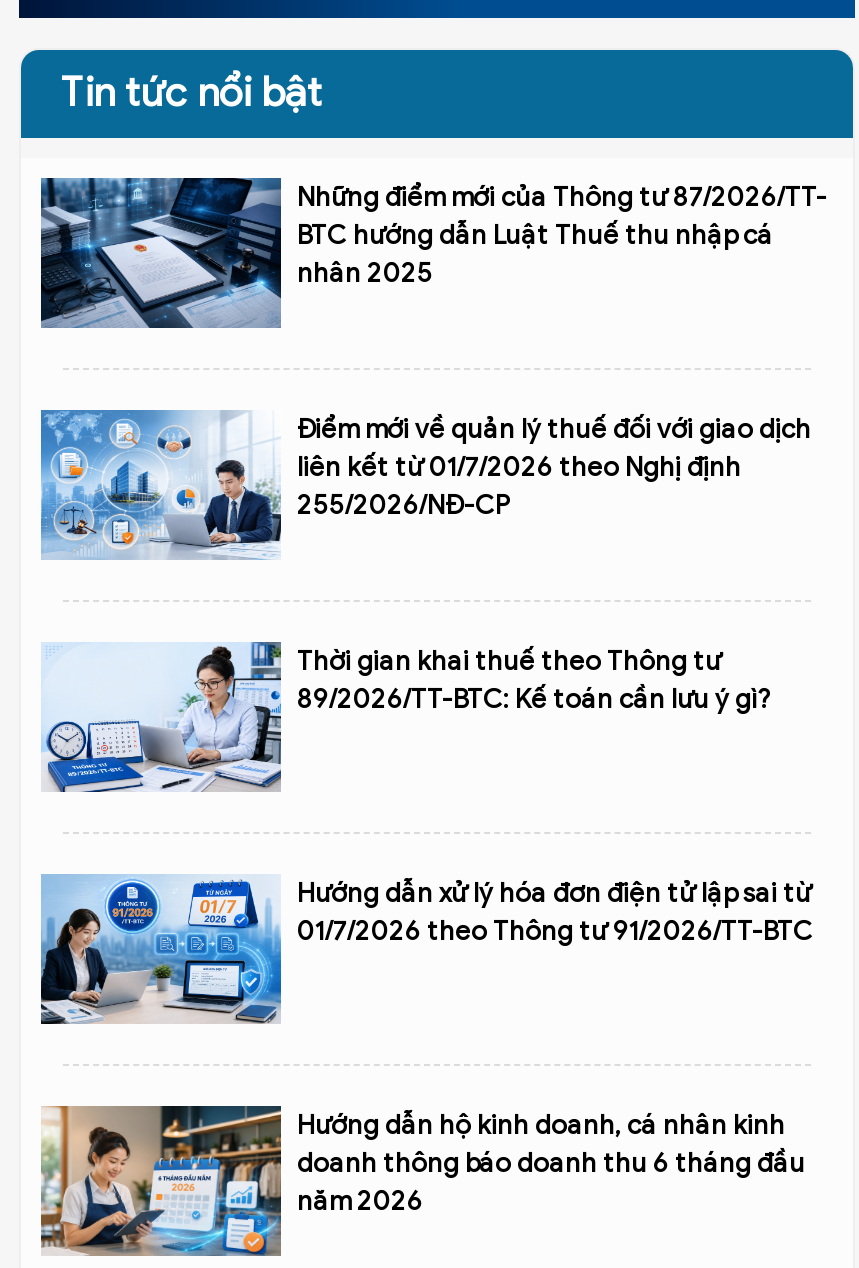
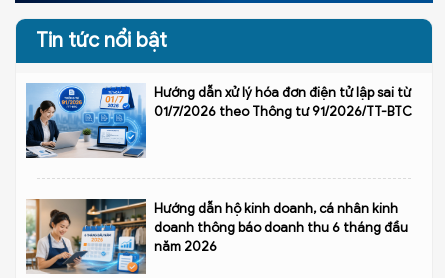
[39,176,827,330] [image] | Những điểm mới của Thông tư 87/2026/TT- | BTC hướng dẫn Luật Thuế thu nhập cá | nhân 2025 -> none
[39,408,811,560] [image] | Điểm mới về quản lý thuế đối với giao dịch | liên kết từ 01/7/2026 theo Nghị định | 255/2026/NĐ-CP -> none
[41,640,769,794] [image] | Thời gian khai thuế theo Thông tư | 89/2026/TT-BTC: Kế toán cần lưu ý gì? -> none

